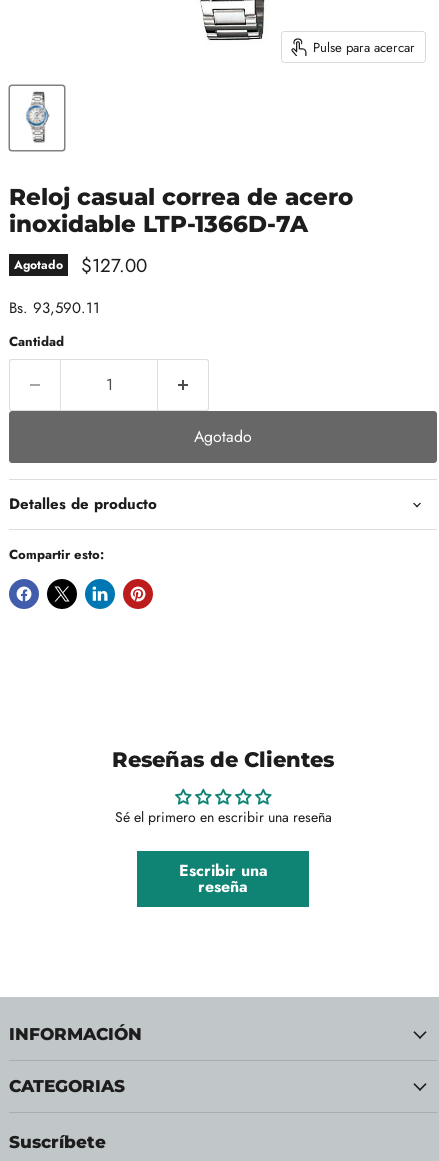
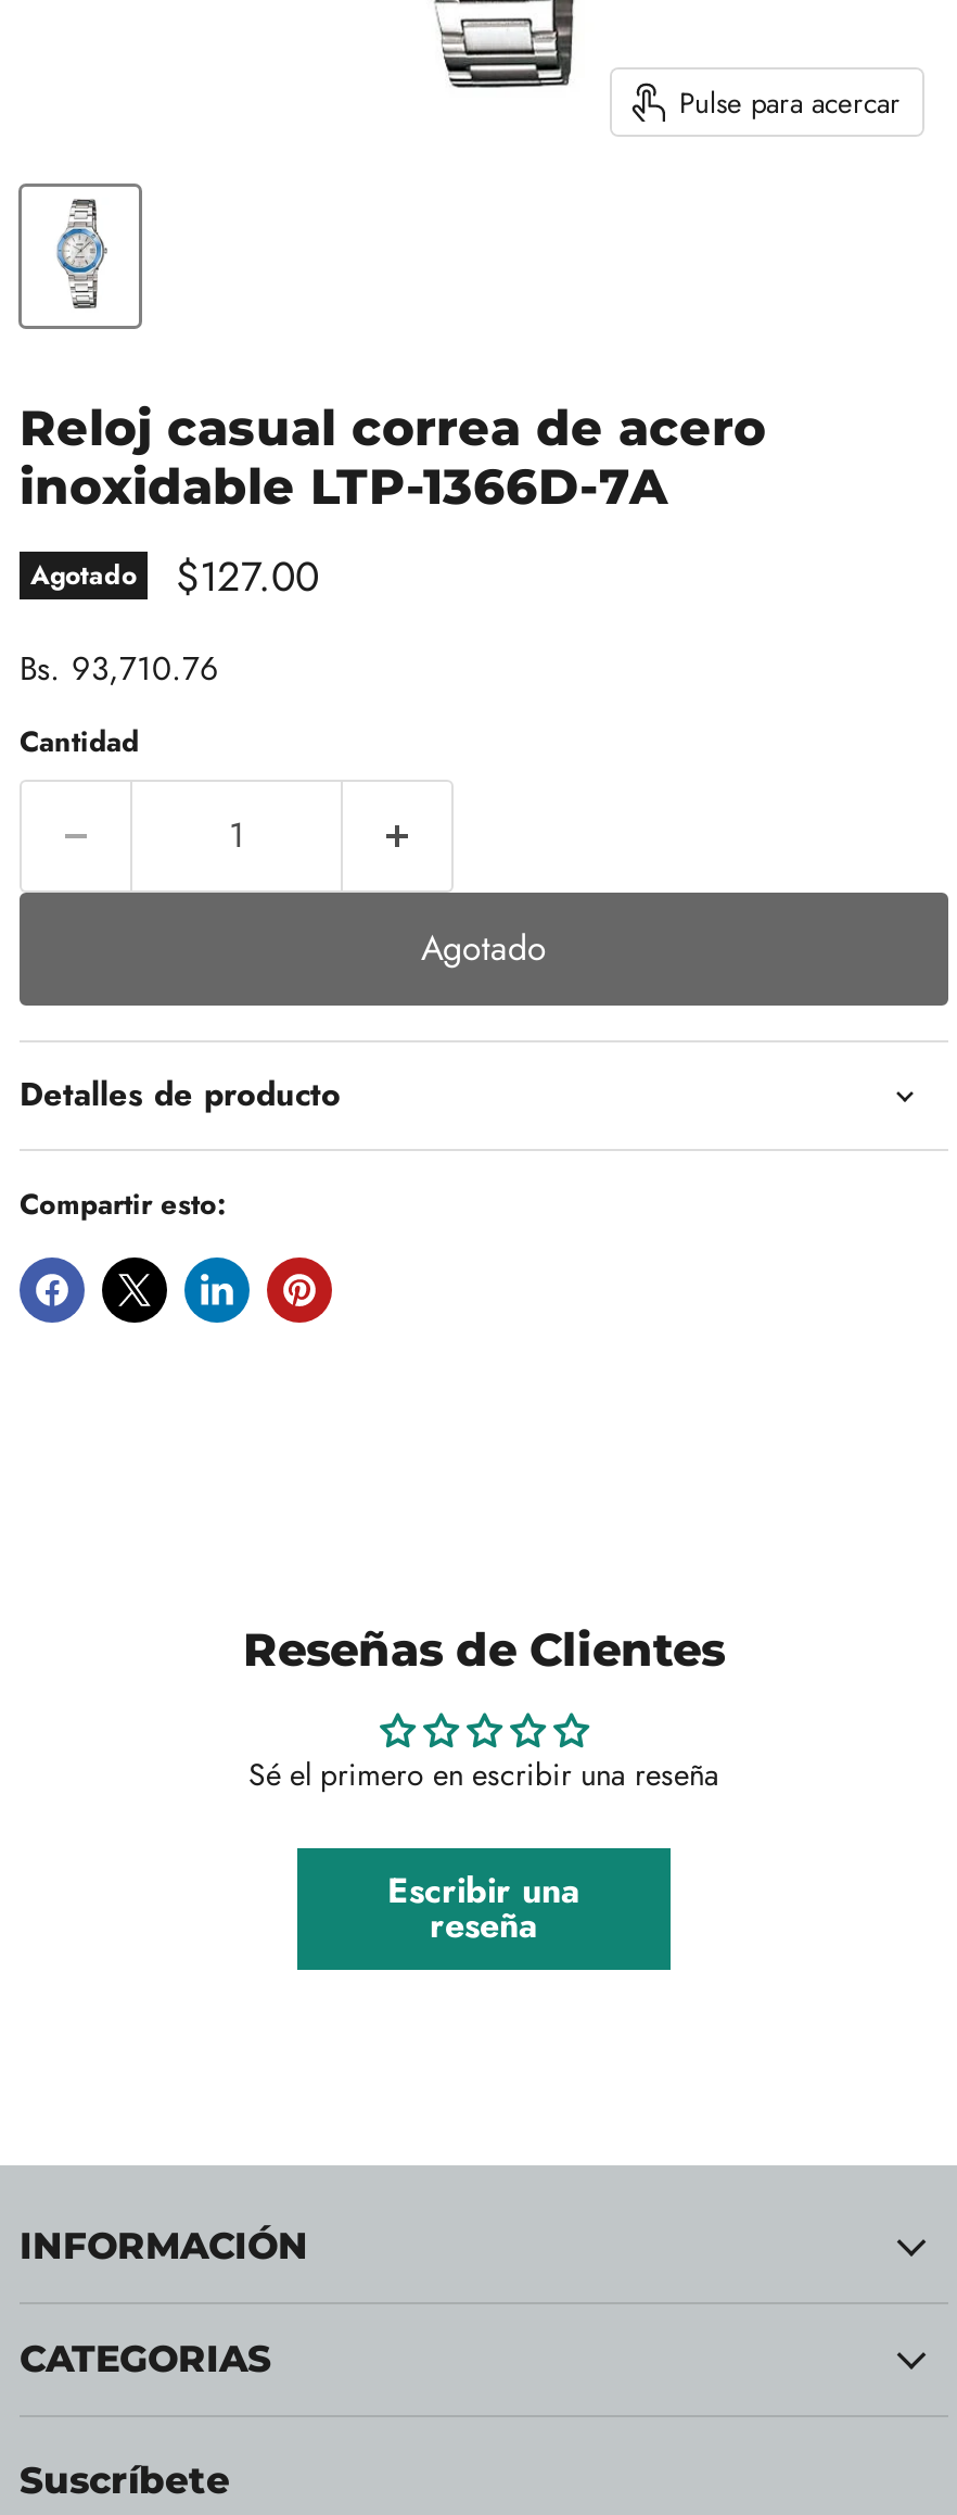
[9,297,100,319] Bs. 93,590.11 -> [20,645,219,693] Bs. 93,710.76

